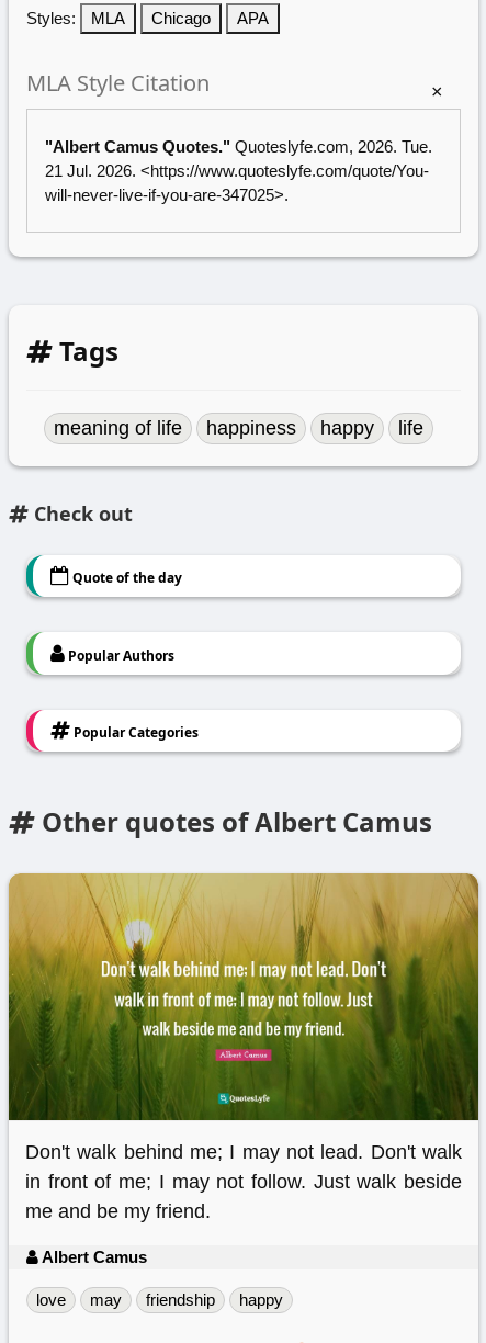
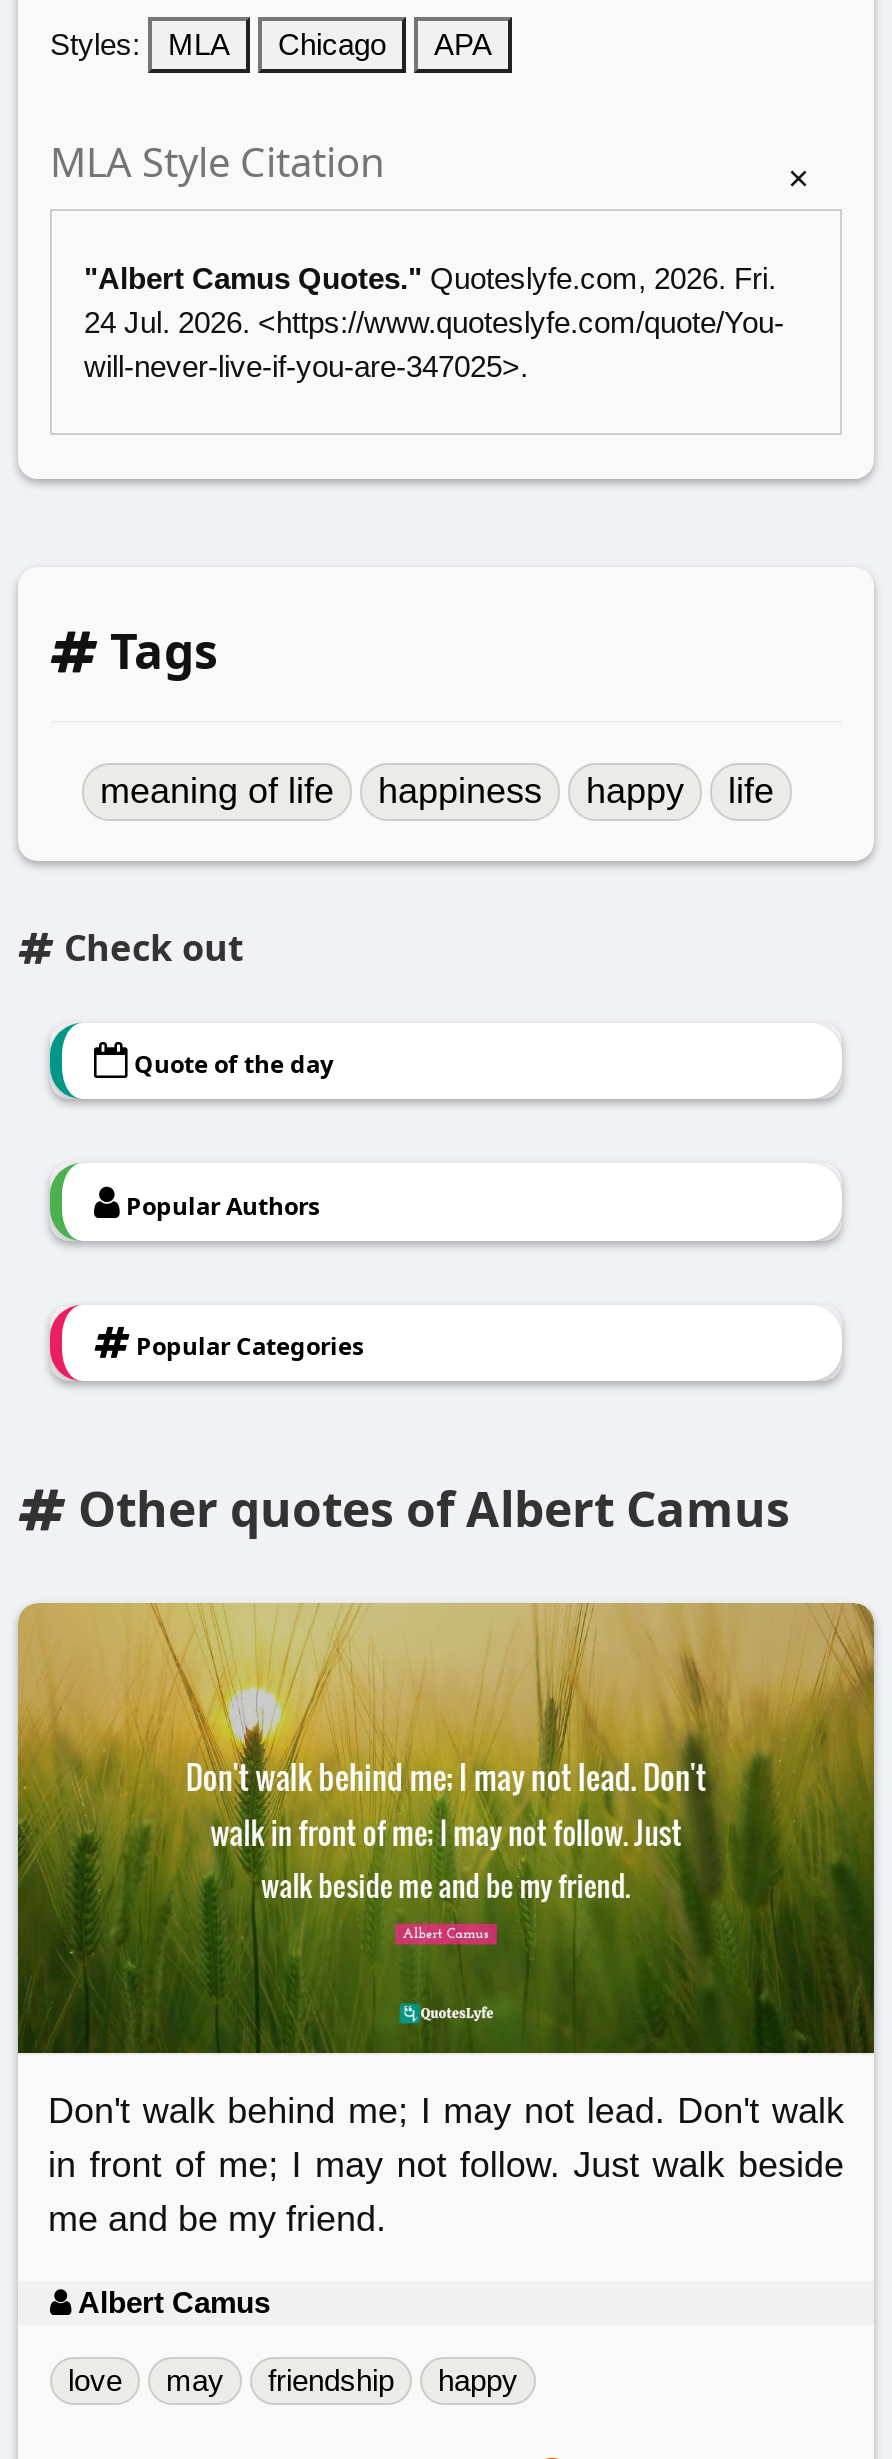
[45,137,432,155] "Albert Camus Quotes." Quoteslyfe.com, 2026. Tue. -> [84,260,776,294] "Albert Camus Quotes." Quoteslyfe.com, 2026. Fri.
[45,161,429,180] 21 Jul. 2026. <https://www.quoteslyfe.com/quote/You- -> [84,304,784,338] 24 Jul. 2026. <https://www.quoteslyfe.com/quote/You-

